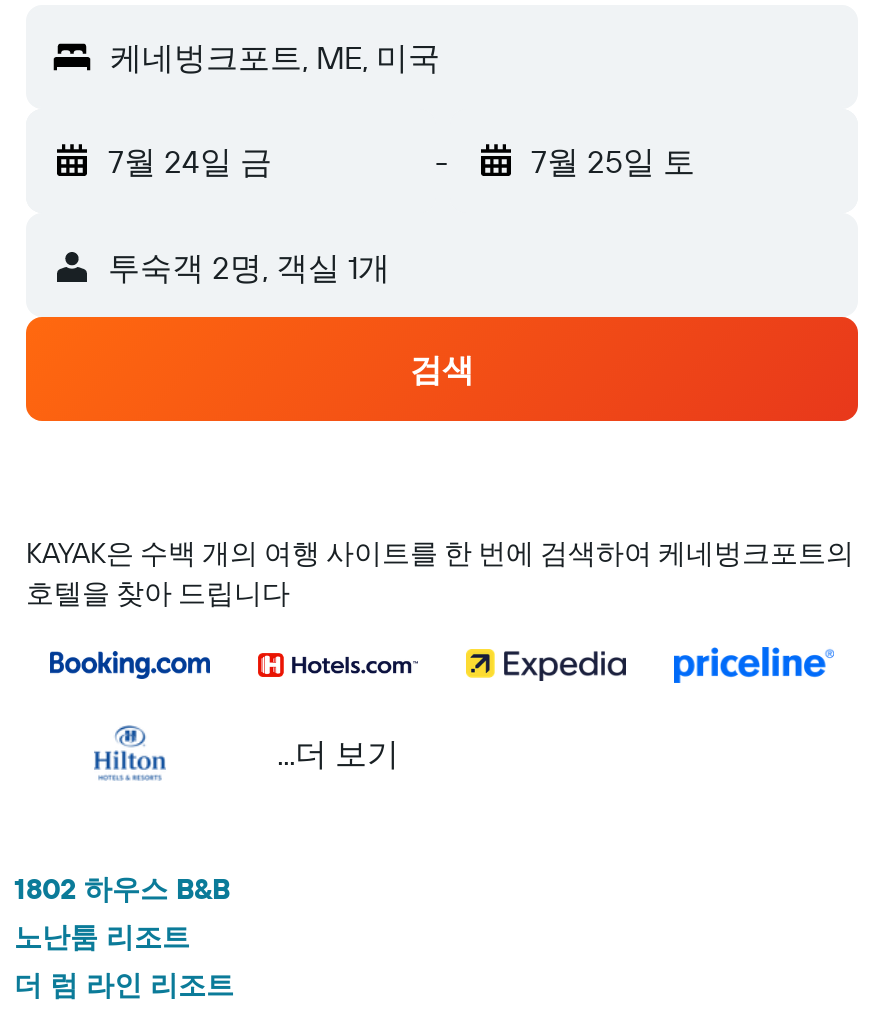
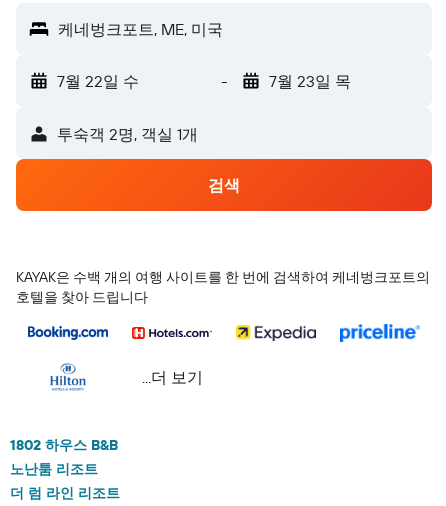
[108,141,272,181] 7월 24일 금 -> [57,71,139,91] 7월 22일 수
[531,141,695,181] 7월 25일 토 -> [268,71,350,91] 7월 23일 목

